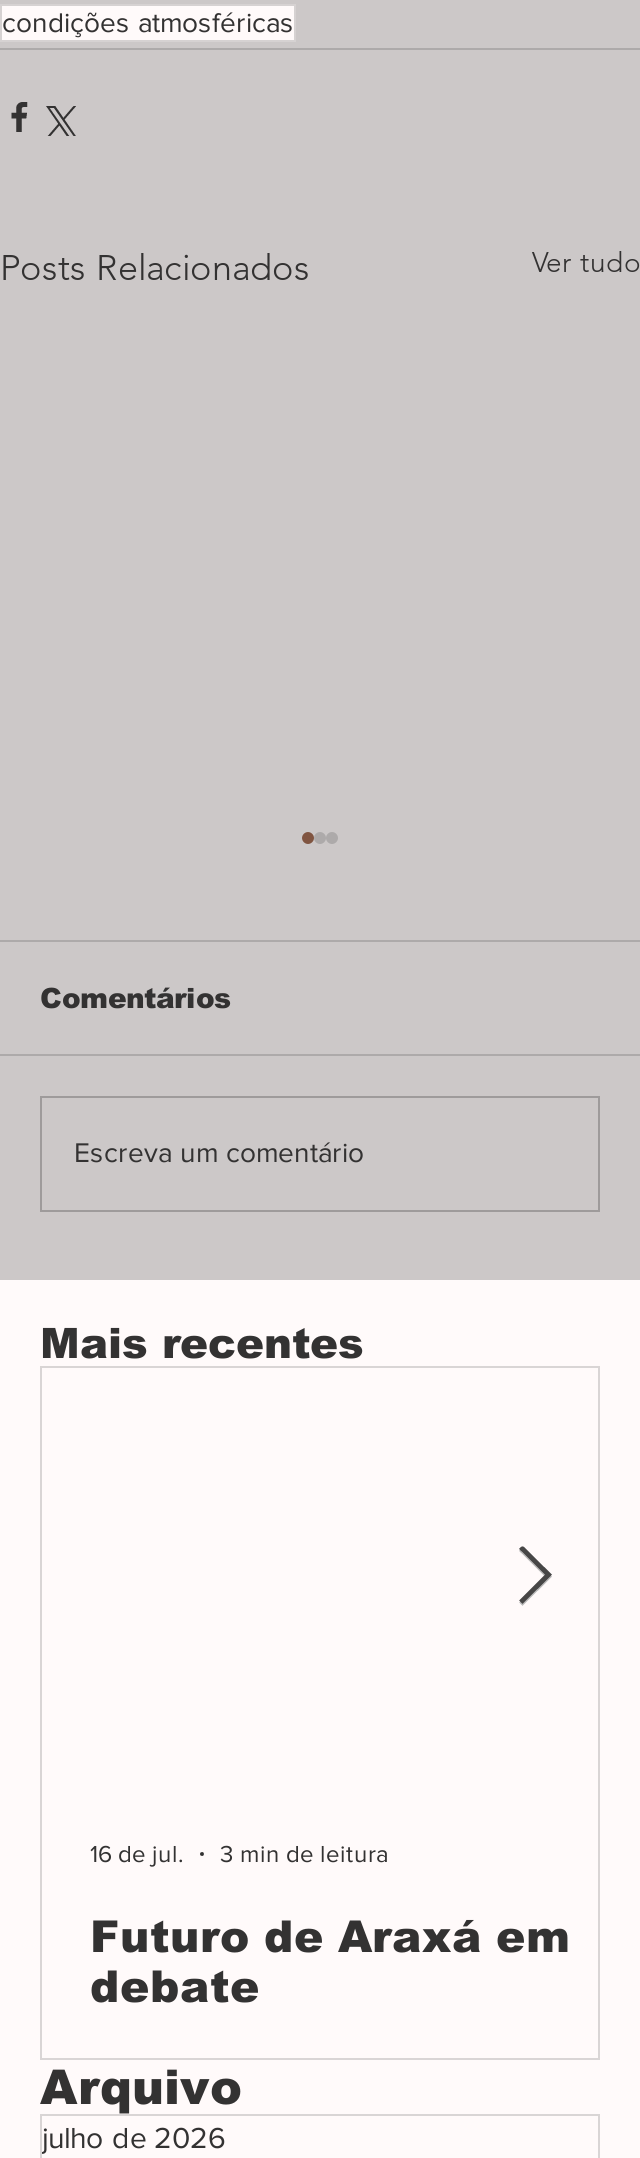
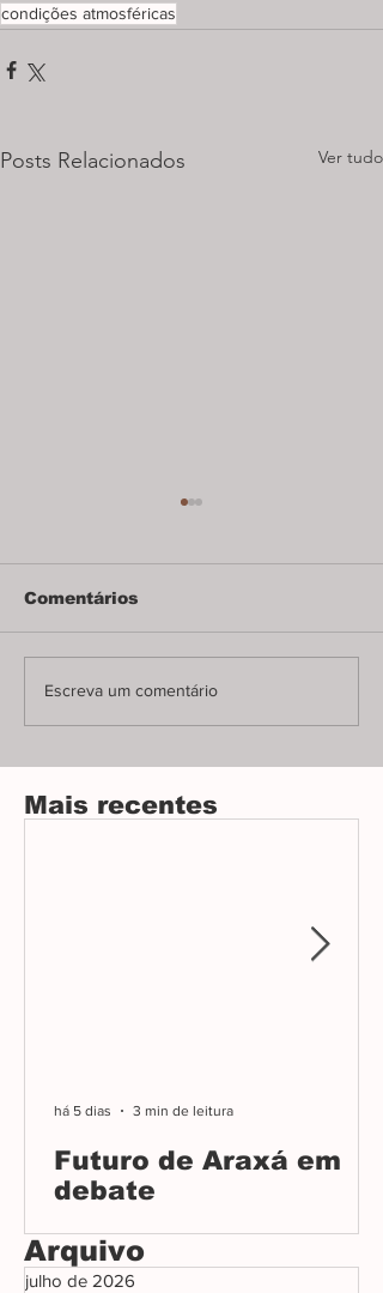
[90,1839,388,1867] 16 de jul. 3 min de leitura -> [54,1102,233,1119] há 5 dias 3 min de leitura

